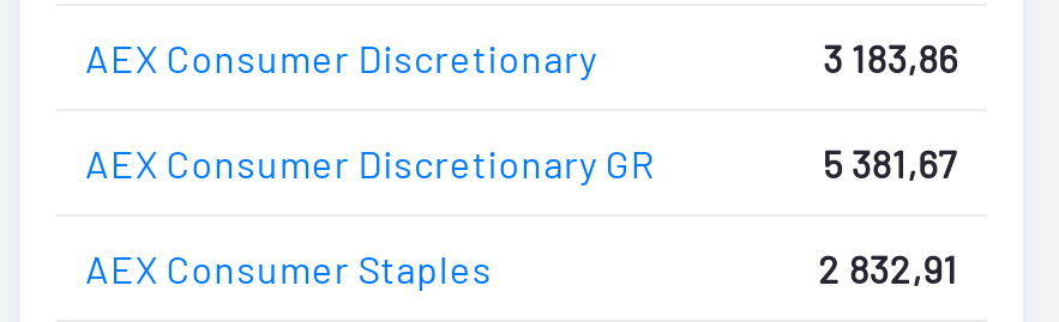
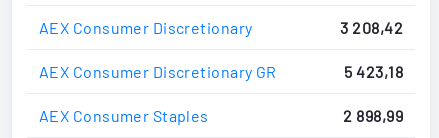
[823,35,958,80] 3 183,86 -> [340,18,403,37] 3 208,42
[823,140,958,186] 5 381,67 -> [344,62,403,81] 5 423,18
[818,245,958,291] 2 832,91 -> [343,106,403,125] 2 898,99

